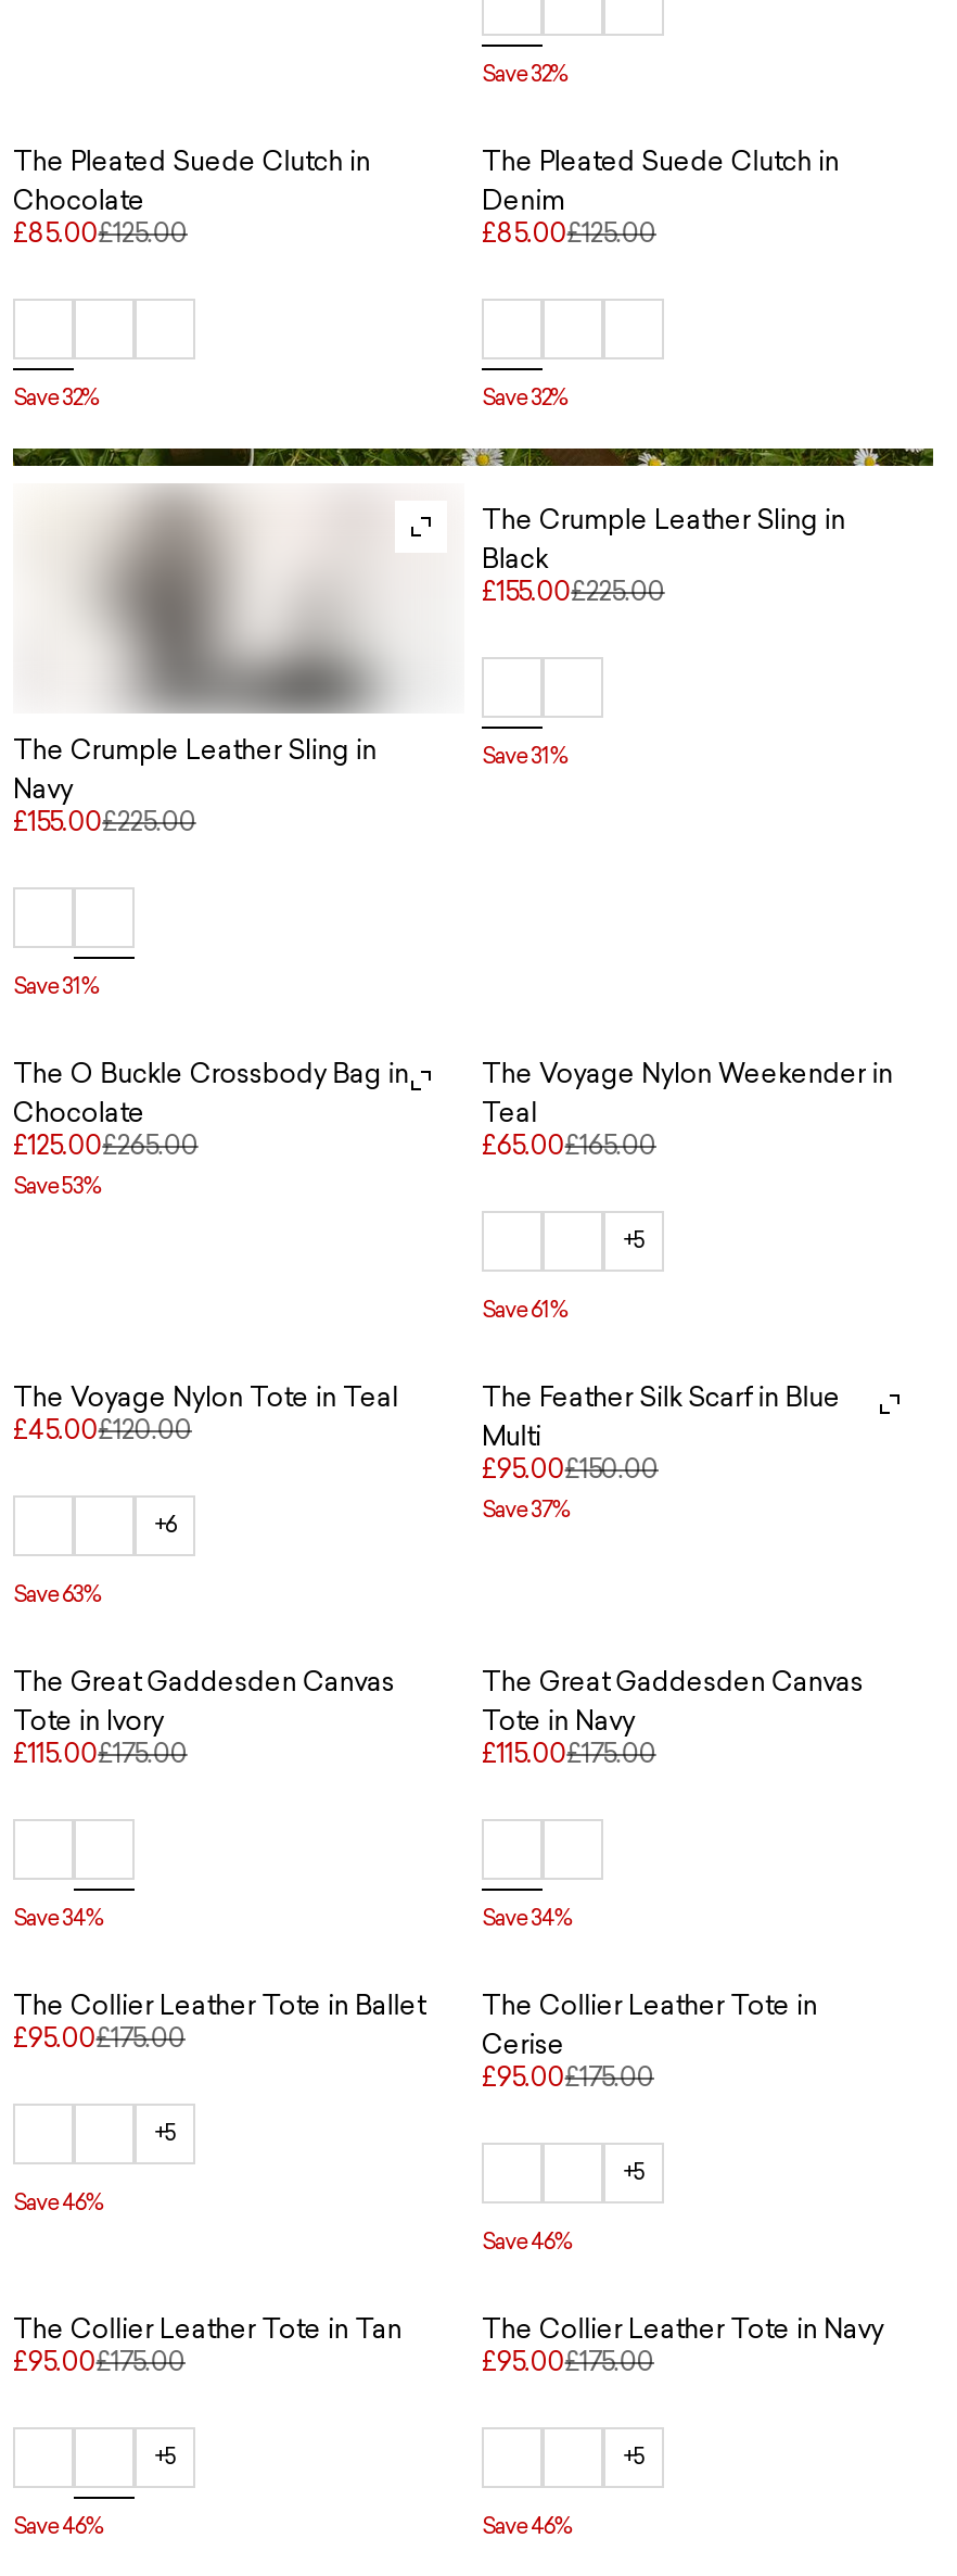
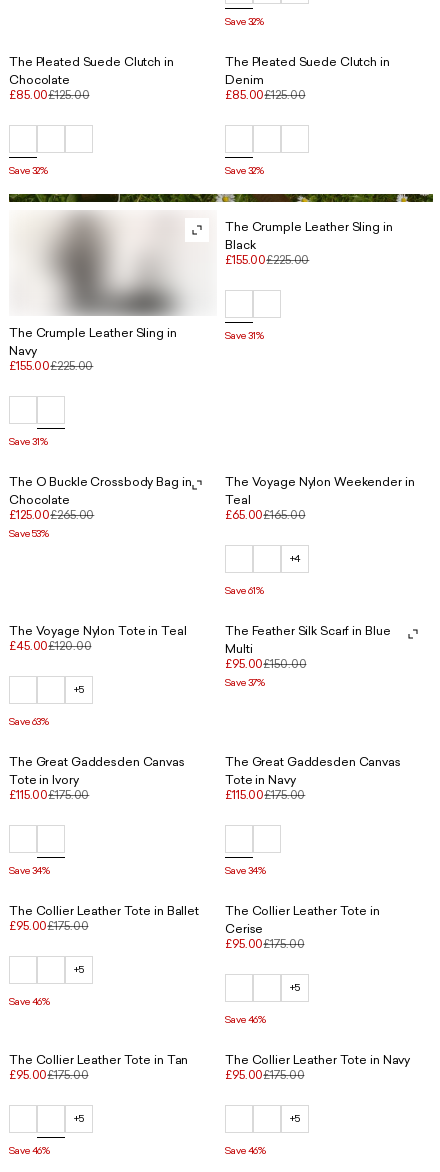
[623,1224,644,1257] +5 -> [290,551,300,566] +4
[154,1508,176,1541] +6 -> [74,682,84,697] +5

